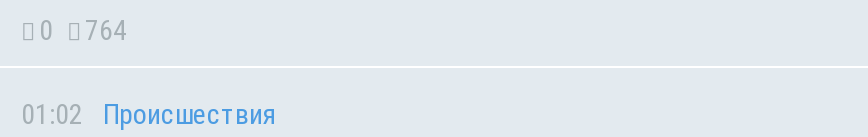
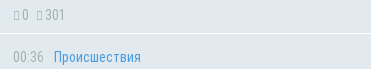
[39,14,127,46] 0 764 -> [22,7,66,23] 0 301
[21,98,277,130] 01:02 Происшествия -> [13,49,141,65] 00:36 Происшествия

